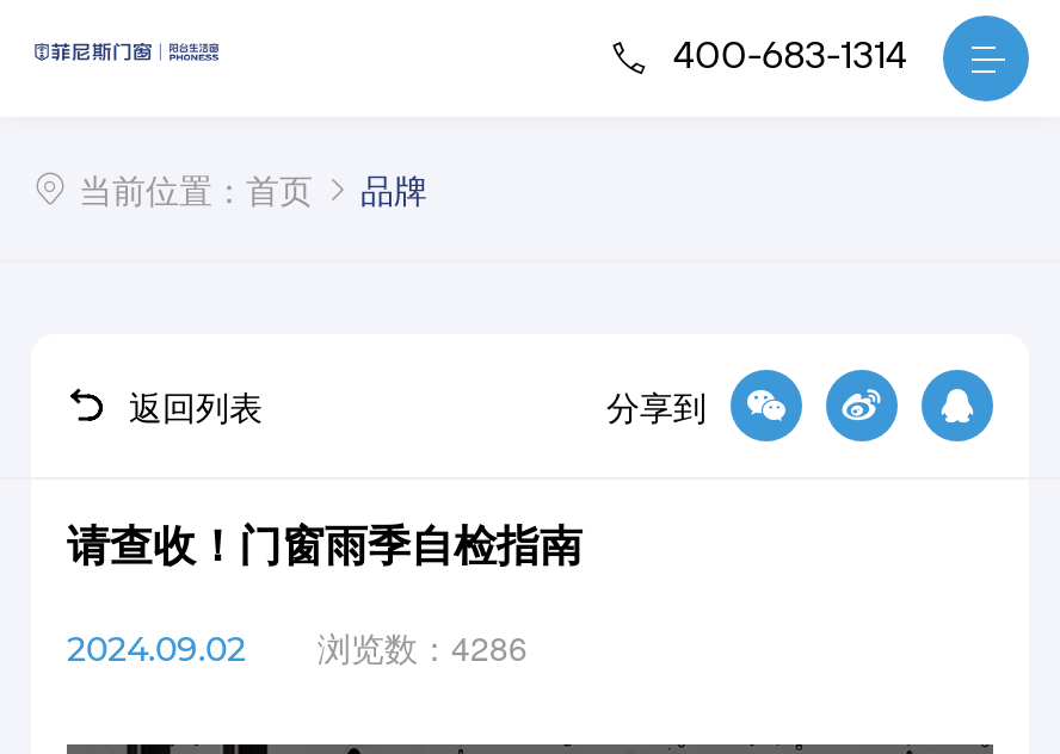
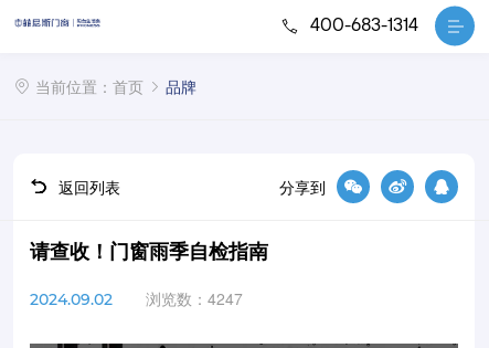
[67,623,528,670] 2024.09.02 浏览数：4286 -> [30,287,243,309] 2024.09.02 浏览数：4247

